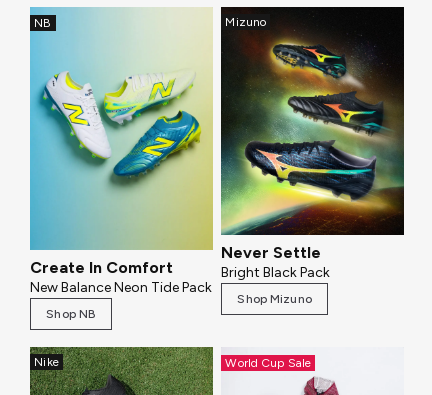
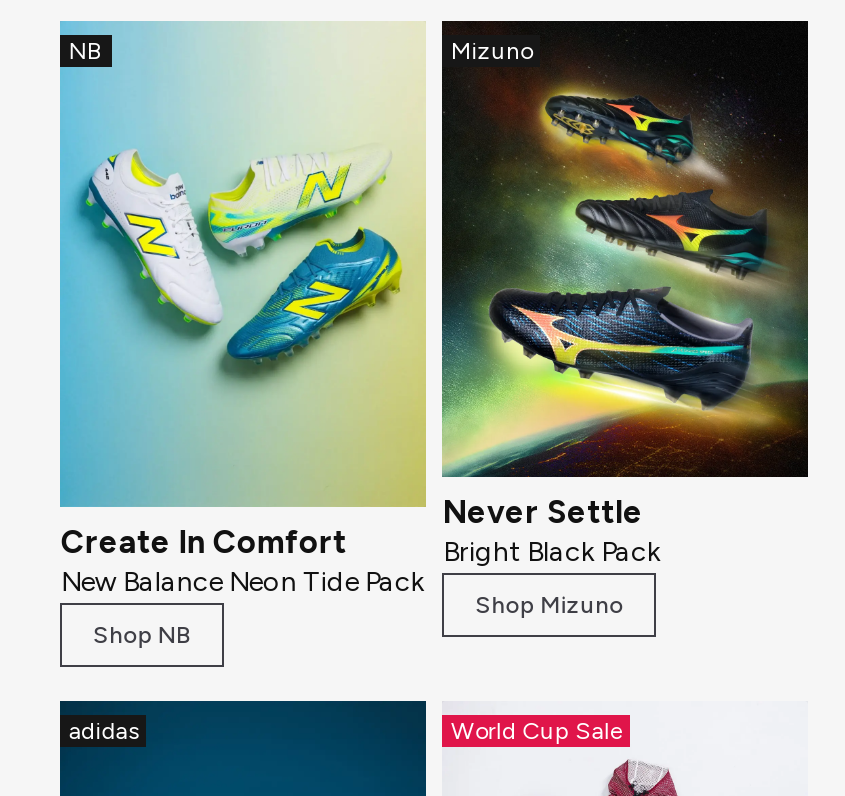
[34,355,59,369] Nike -> [69,718,138,746] adidas

